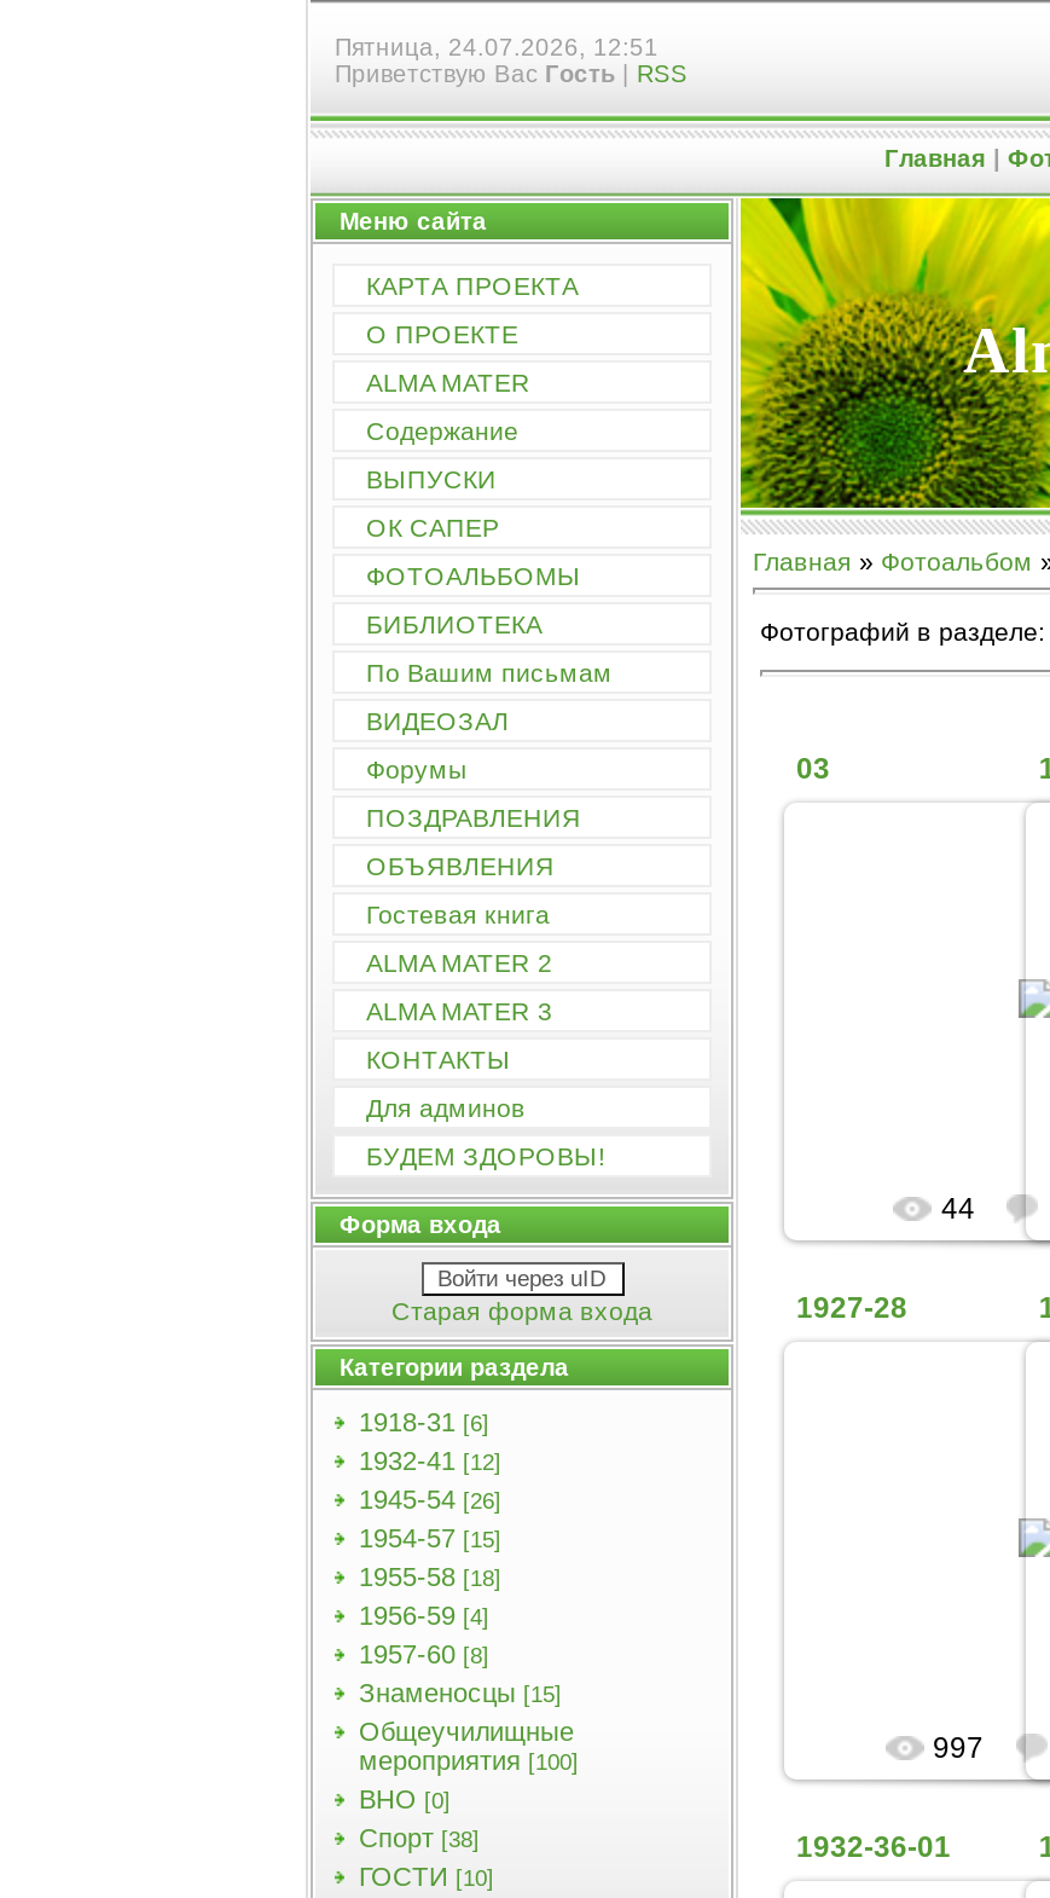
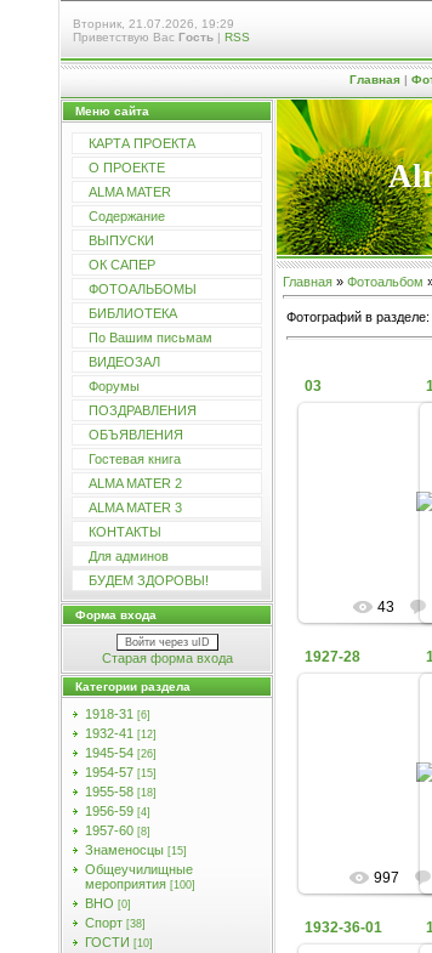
[335,34,659,60] Пятница, 24.07.2026, 12:51 -> [73,17,234,30] Вторник, 21.07.2026, 19:29
[941,1192,975,1226] 44 -> [377,599,394,616] 43

